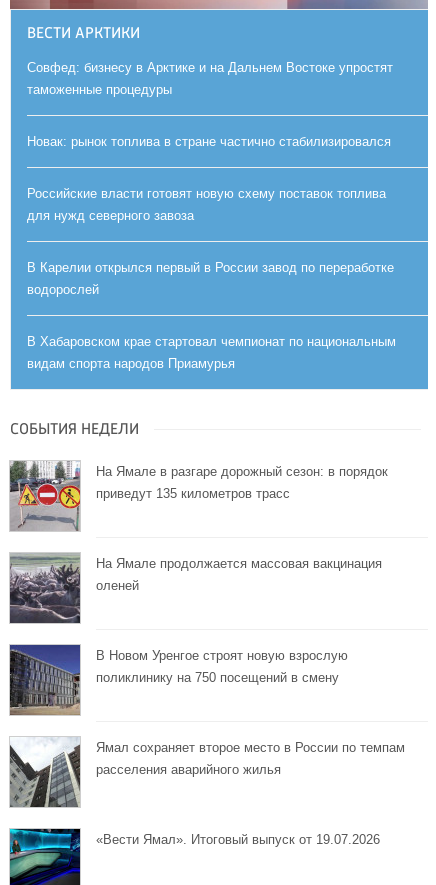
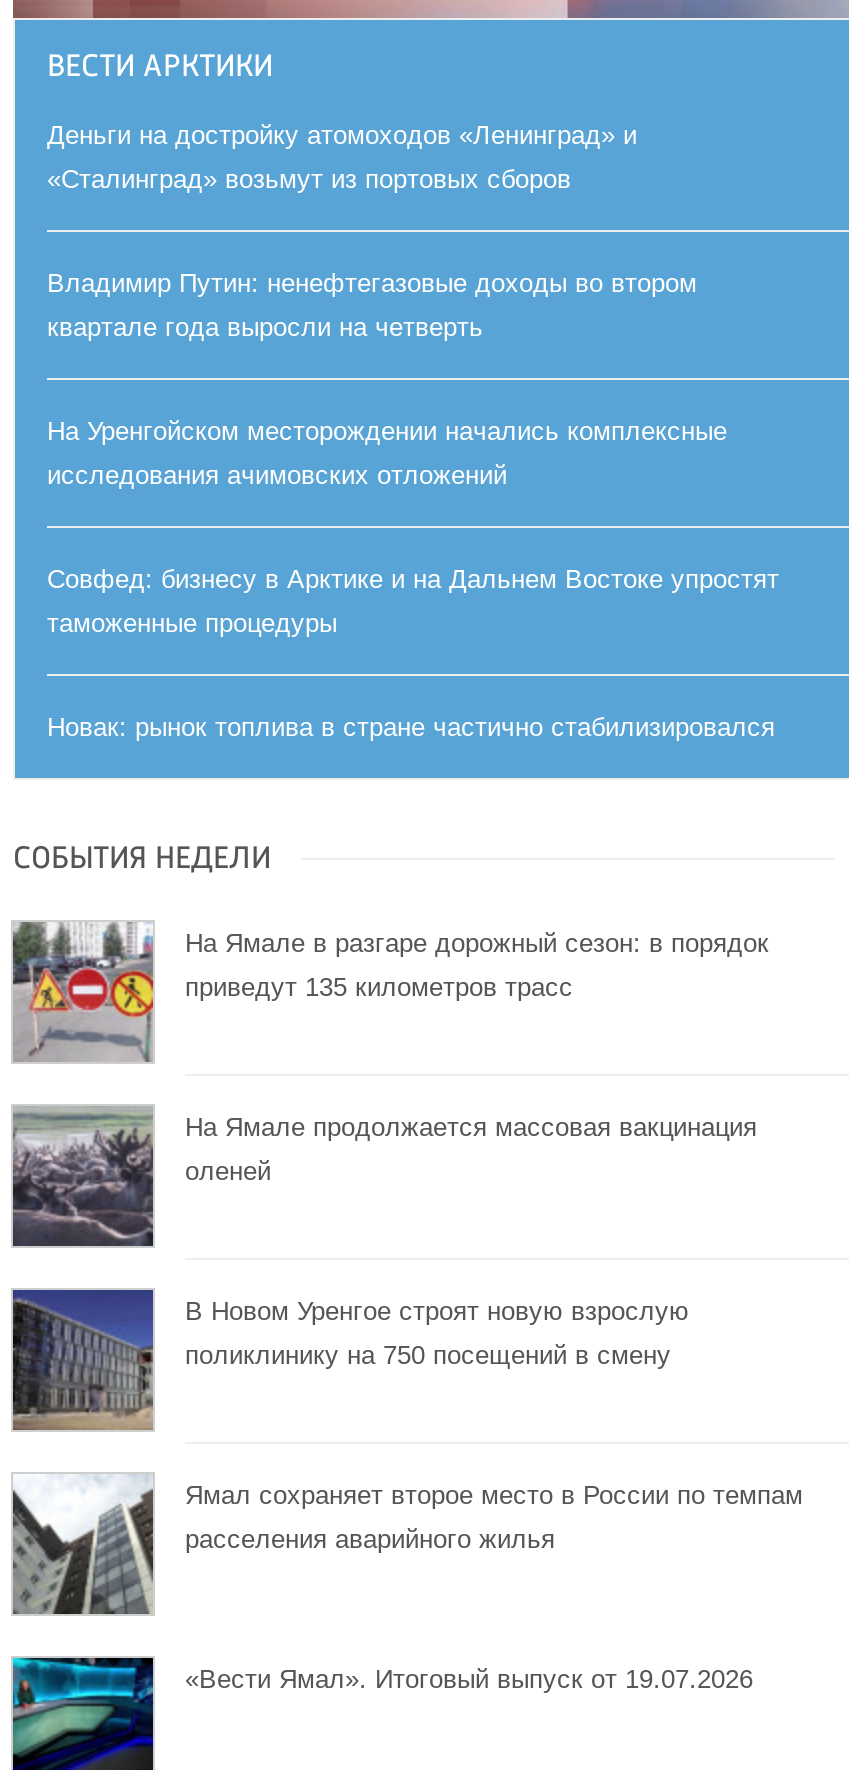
none -> [47,121,727,491] Деньги на достройку атомоходов «Ленинград» и | «Сталинград» возьмут из портовых сборов | Владимир Путин: ненефтегазовые доходы во втором | квартале года выросли на четверть | На Уренгойском месторождении начались комплексные | исследования ачимовских отложений
moved [27,60,393,149] -> [47,565,779,743]: Совфед: бизнесу в Арктике и на Дальнем Востоке упростят | таможенные процедуры | Новак: рынок топлива в стране частично стабилизировался
[27,186,396,371] Российские власти готовят новую схему поставок топлива | для нужд северного завоза | В Карелии открылся первый в России завод по переработке | водорослей | В Хабаровском крае стартовал чемпионат по национальным | видам спорта народов Приамурья -> none

